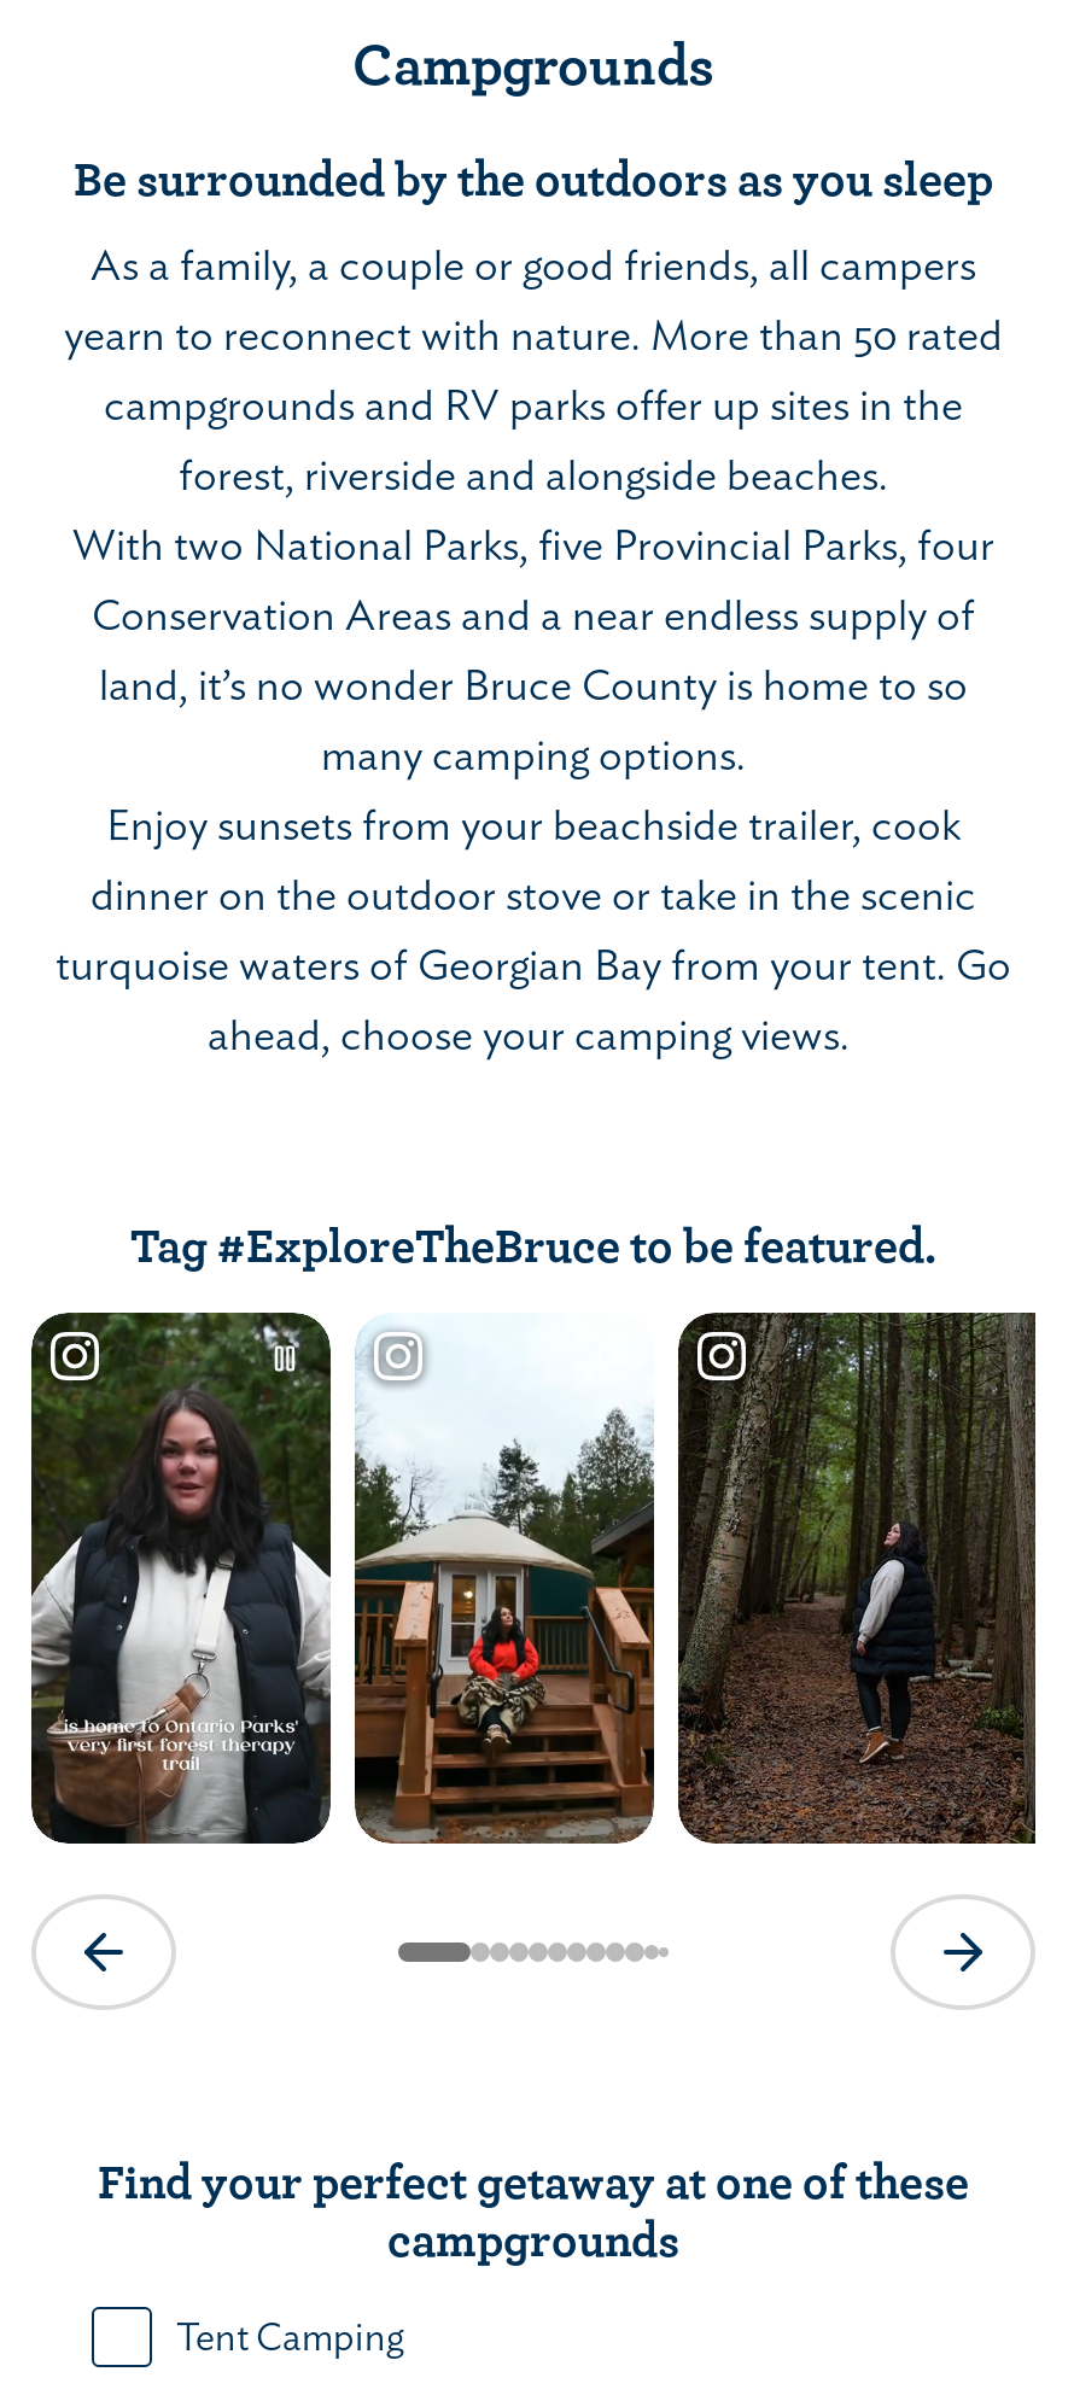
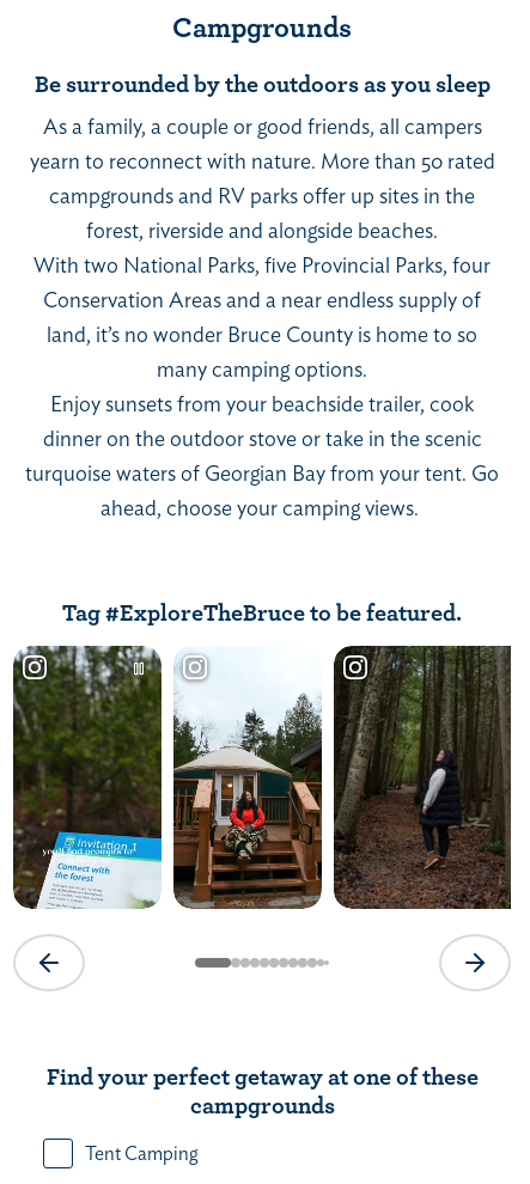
[29,1310,333,1846] [image] -> [13,646,163,909] [image]

